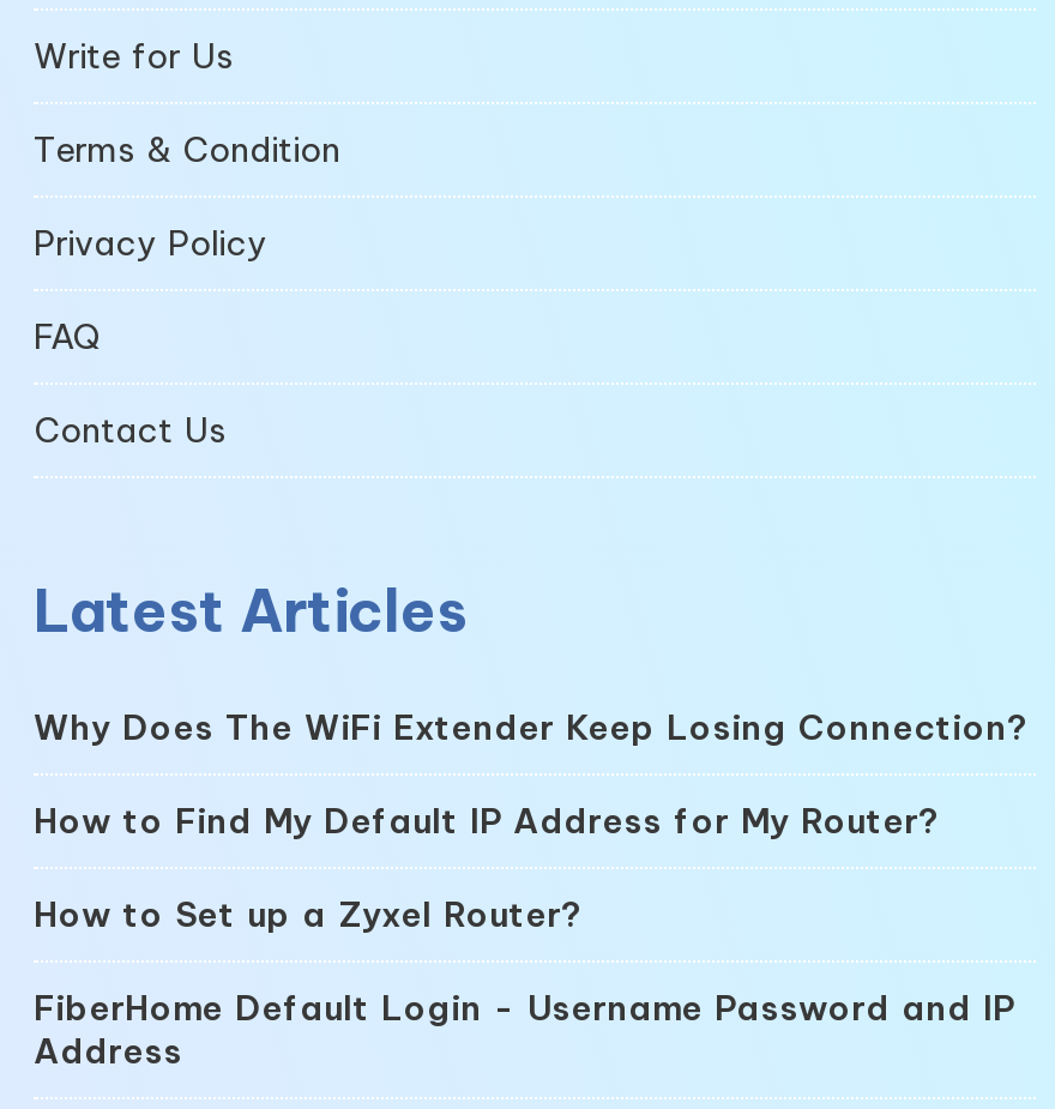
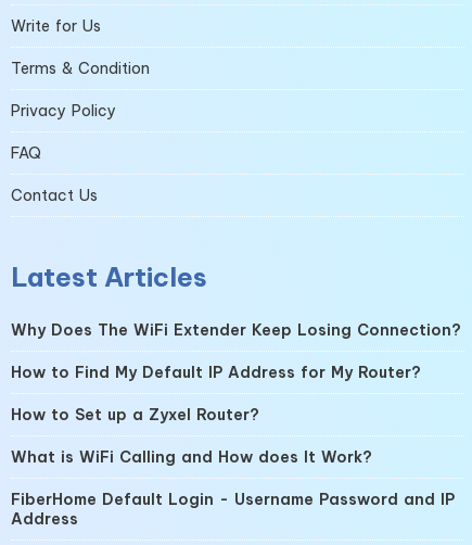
none -> [11,447,372,466] What is WiFi Calling and How does It Work?

